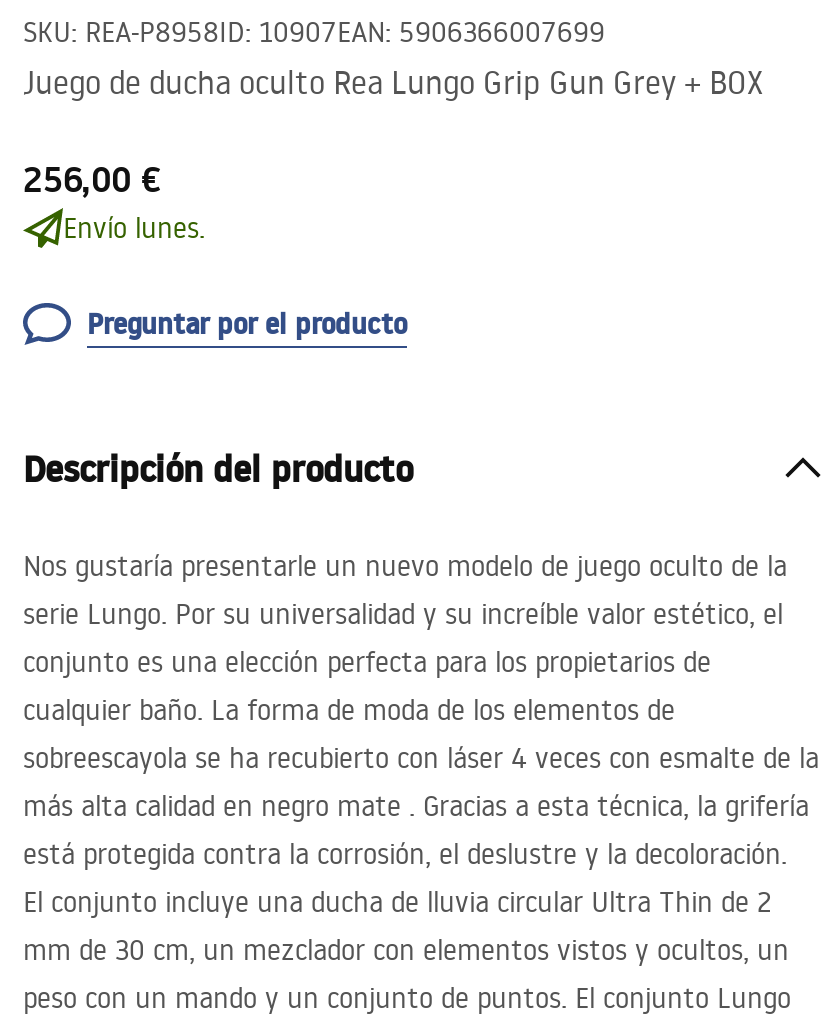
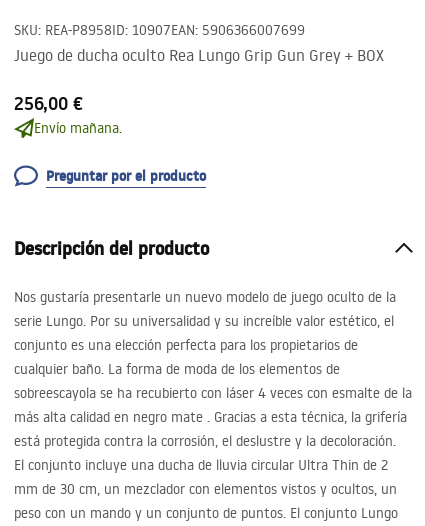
[63,210,205,246] Envío lunes. -> [34,119,122,137] Envío mañana.

